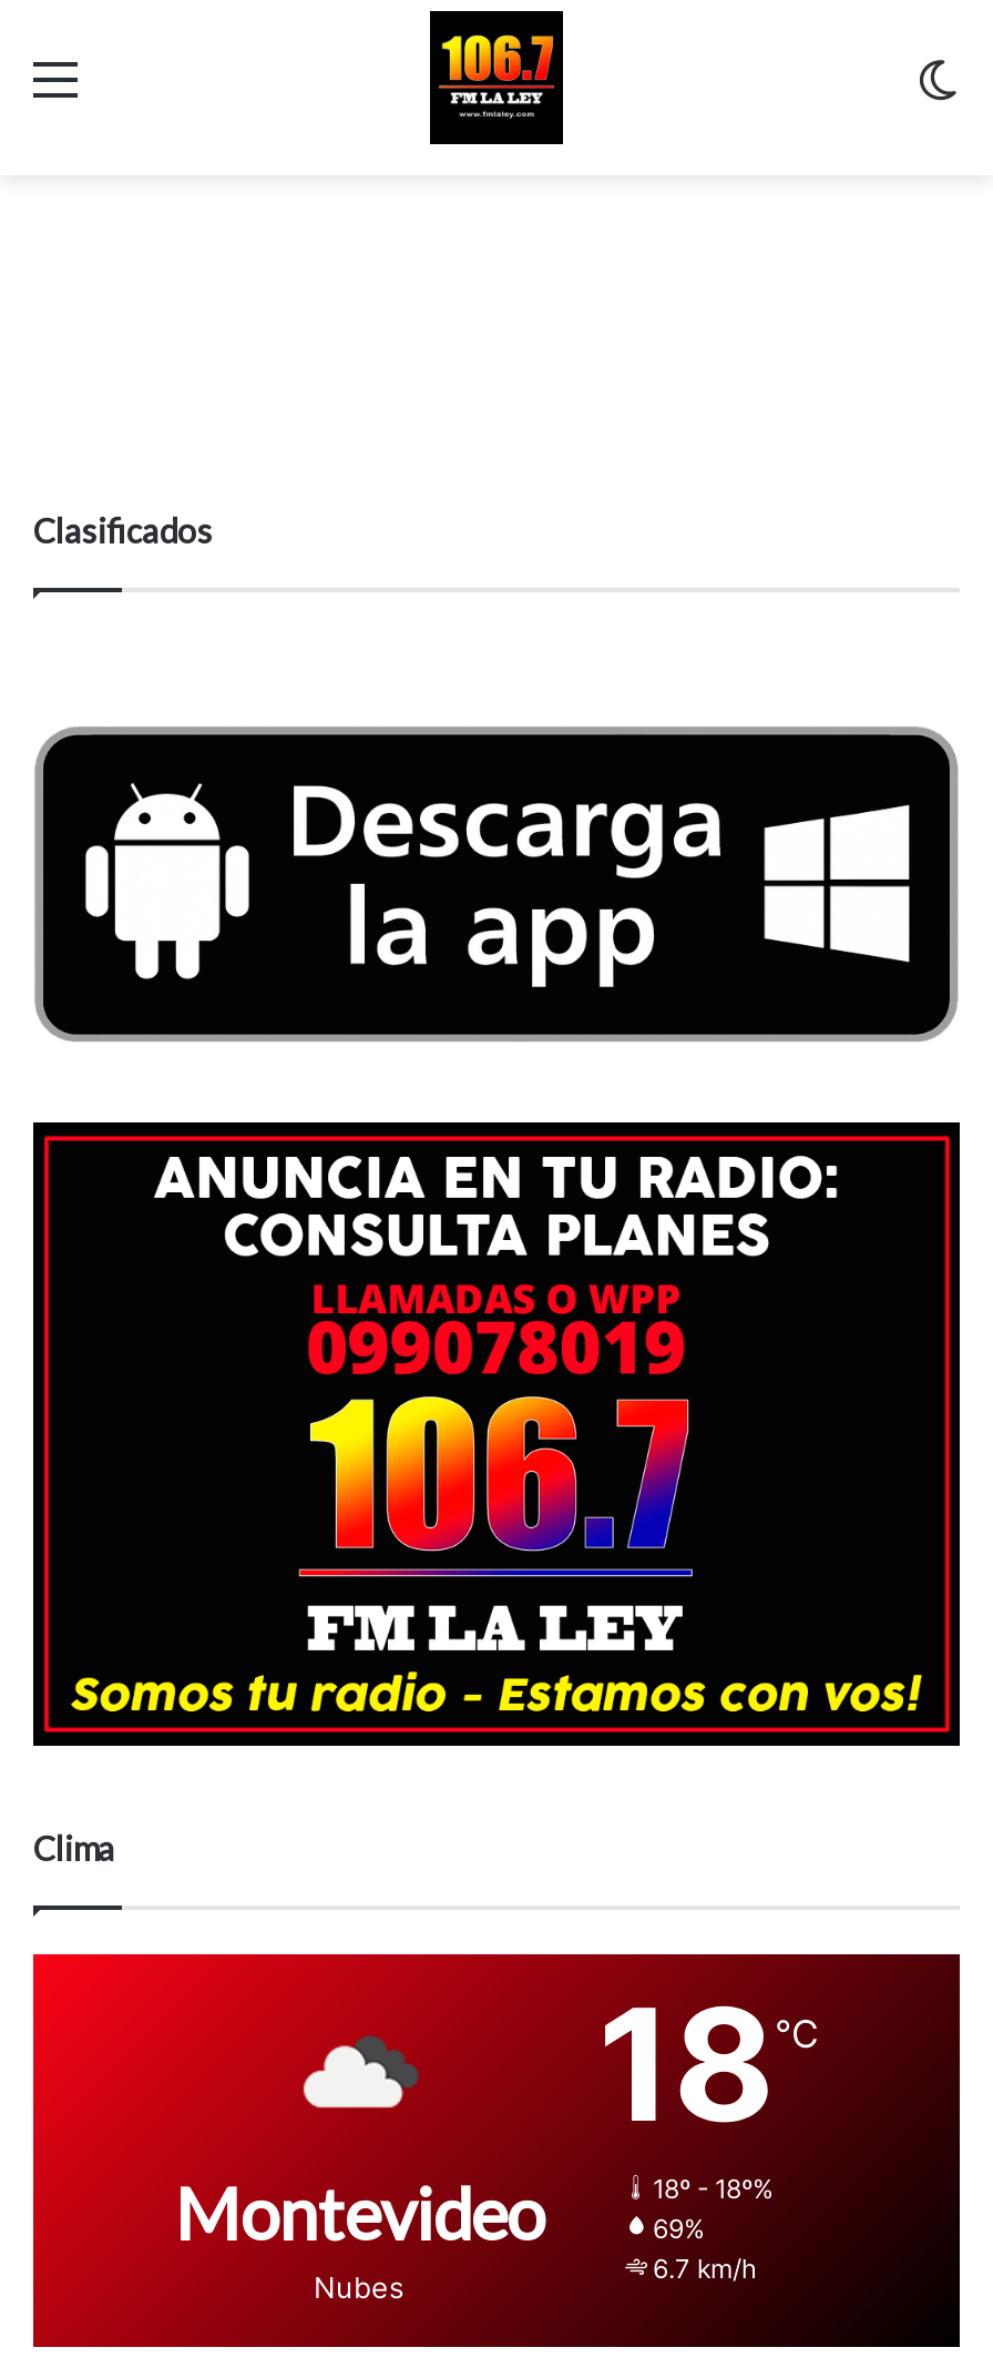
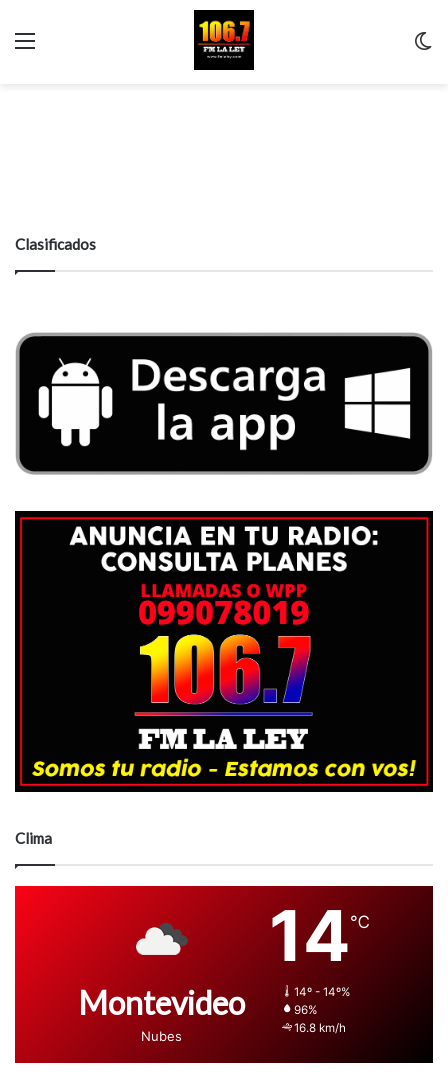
[597,1969,819,2284] 18℃ | 18º - 18º% | 69% | 6.7 km/h -> [269,892,370,1034] 14℃ | 14º - 14º% | 96% | 16.8 km/h

